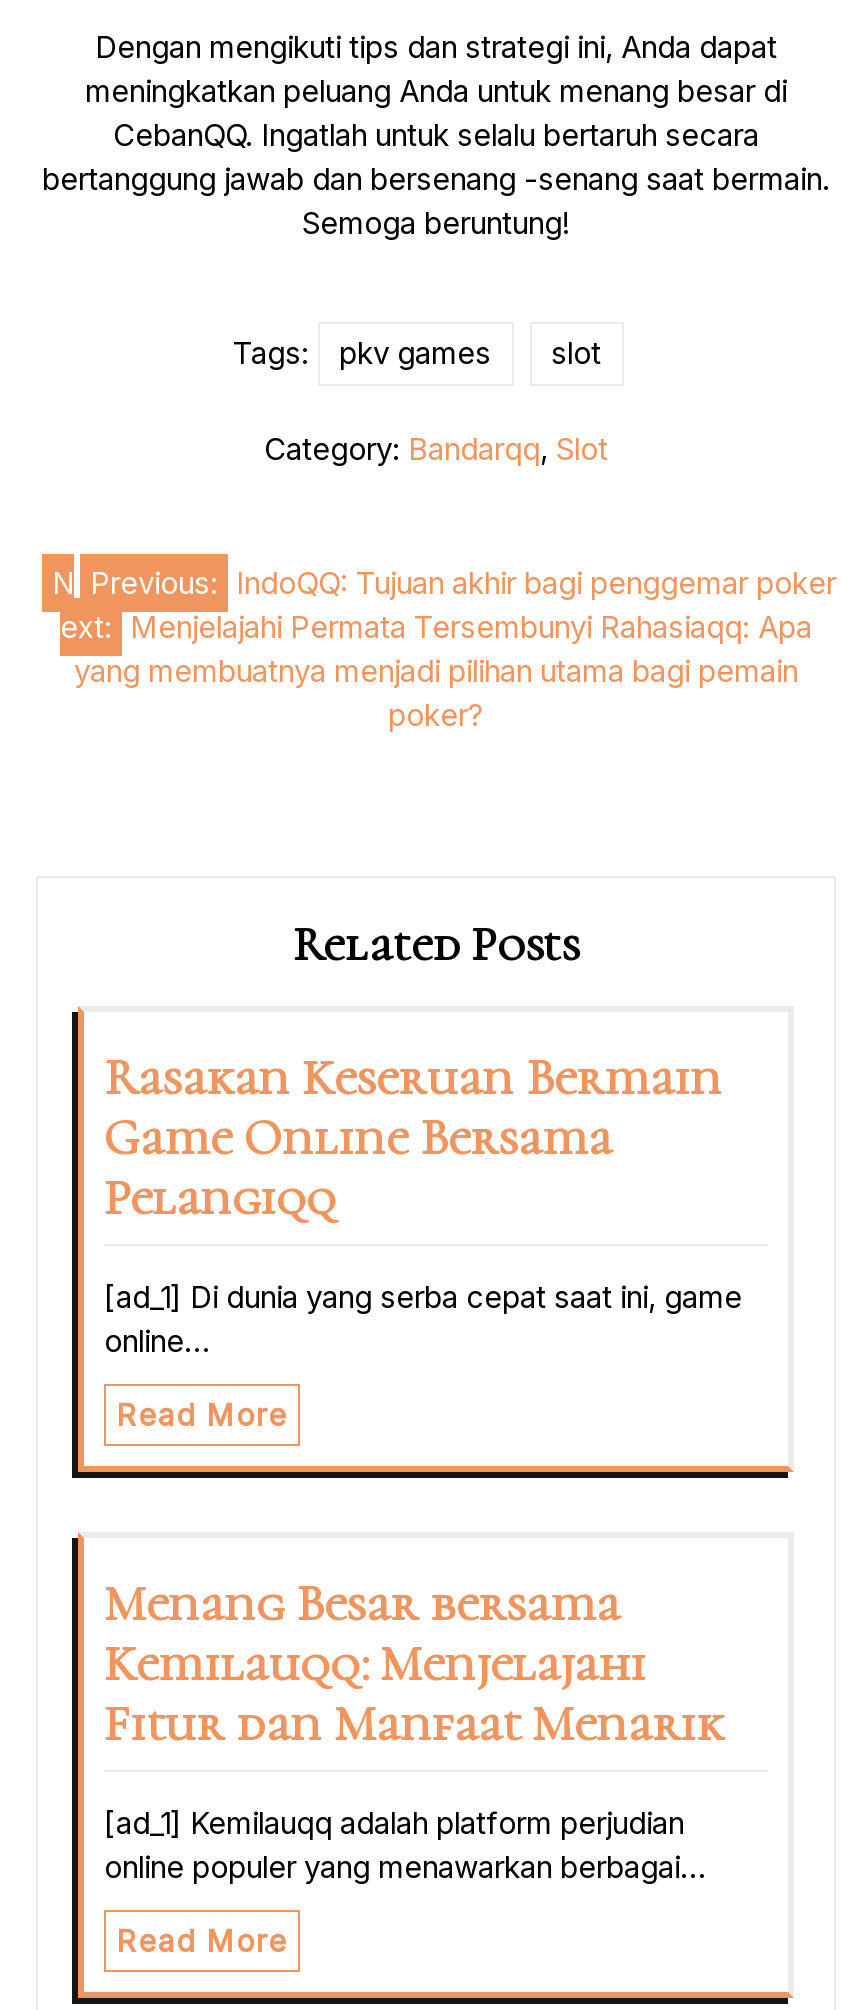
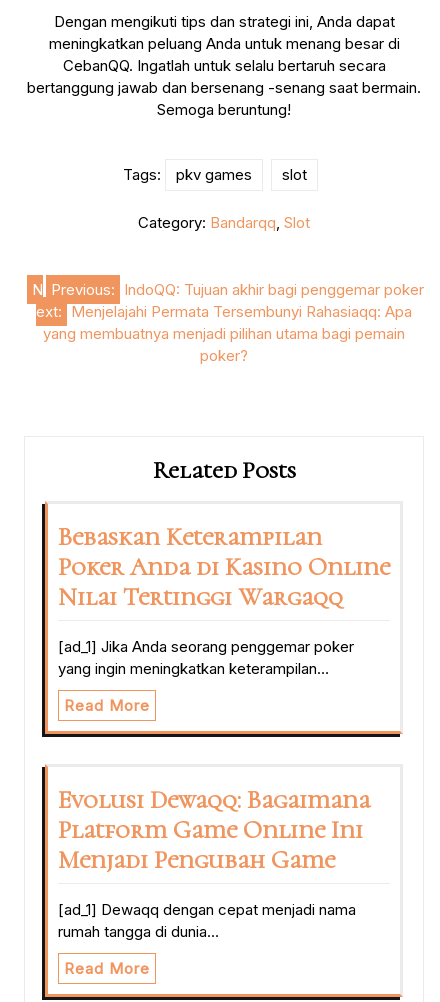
[104,1048,722,1228] Rasakan Keseruan Bermain | Game Online Bersama | Pelangiqq -> [58,522,390,612] Bebaskan Keterampilan | Poker Anda di Kasino Online | Nilai Tertinggi Wargaqq
[104,1278,742,1360] [ad_1] Di dunia yang serba cepat saat ini, game | online… -> [58,637,354,678] [ad_1] Jika Anda seorang penggemar poker | yang ingin meningkatkan keterampilan…
[104,1574,724,1754] Menang Besar bersama | Kemilauqq: Menjelajahi | Fitur dan Manfaat Menarik -> [58,785,370,875] Evolusi Dewaqq: Bagaimana | Platform Game Online Ini | Menjadi Pengubah Game
[104,1804,704,1886] [ad_1] Kemilauqq adalah platform perjudian | online populer yang menawarkan berbagai… -> [58,900,356,941] [ad_1] Dewaqq dengan cepat menjadi nama | rumah tangga di dunia…

